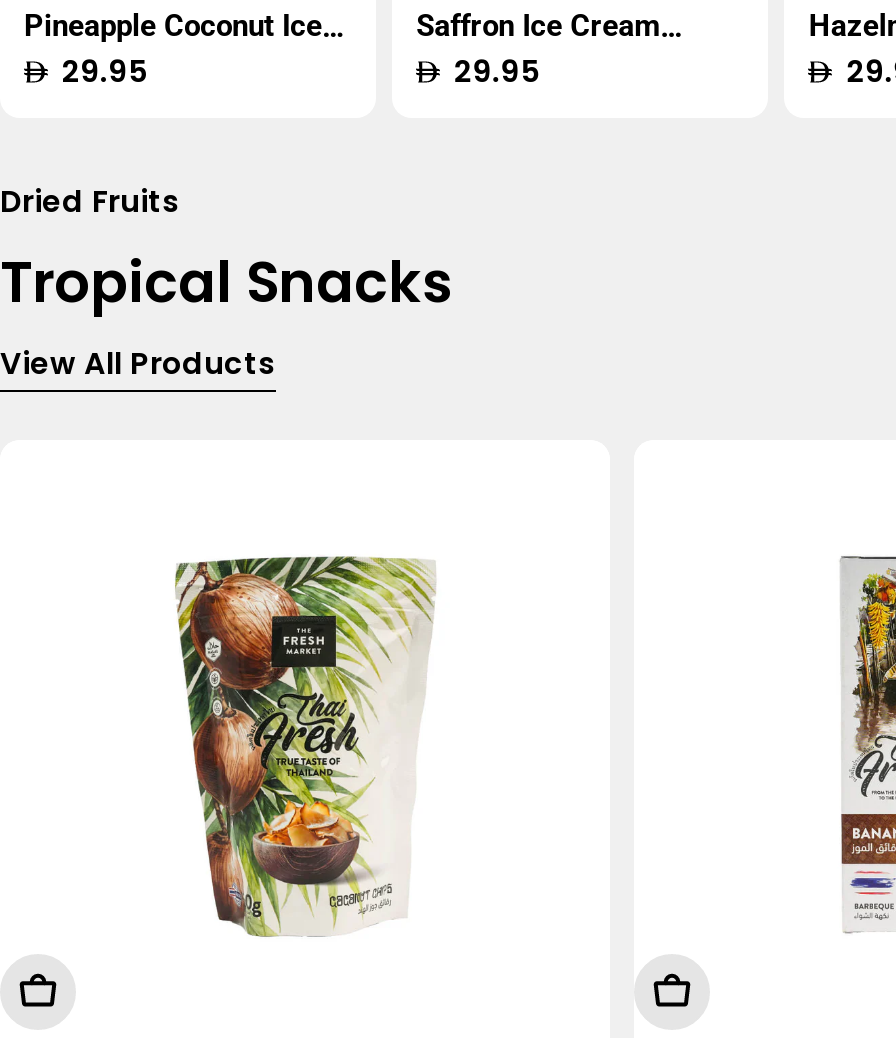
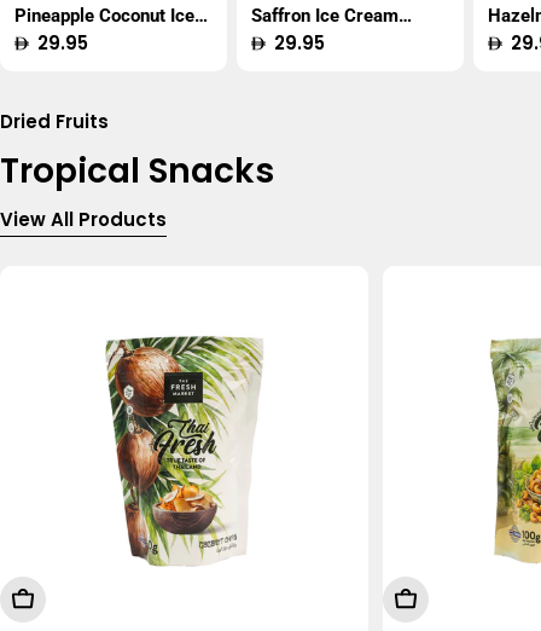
[812,554,890,934] [image] -> [489,336,537,563] [image]

